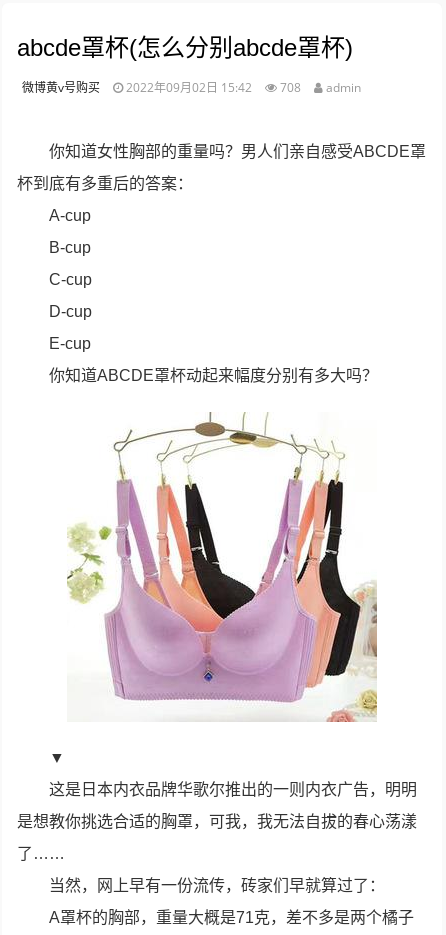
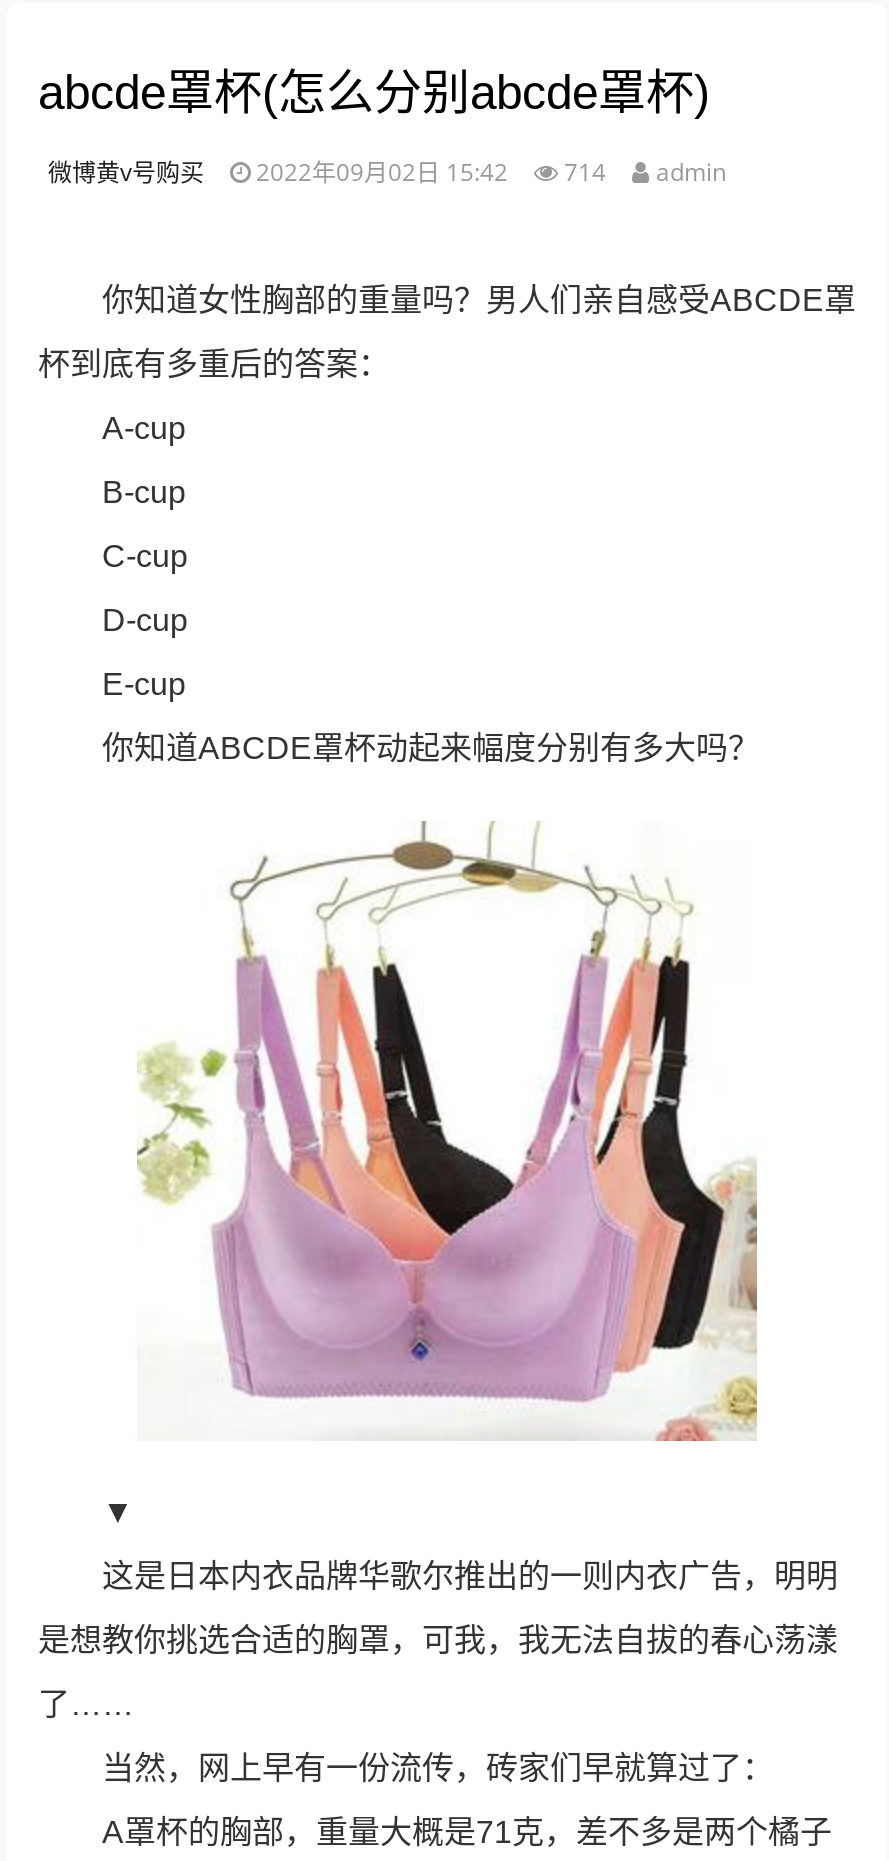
[22,79,361,96] 微博黄v号购买 2022年09月02日 15:42 708 admin -> [48,155,726,189] 微博黄v号购买 2022年09月02日 15:42 714 admin

